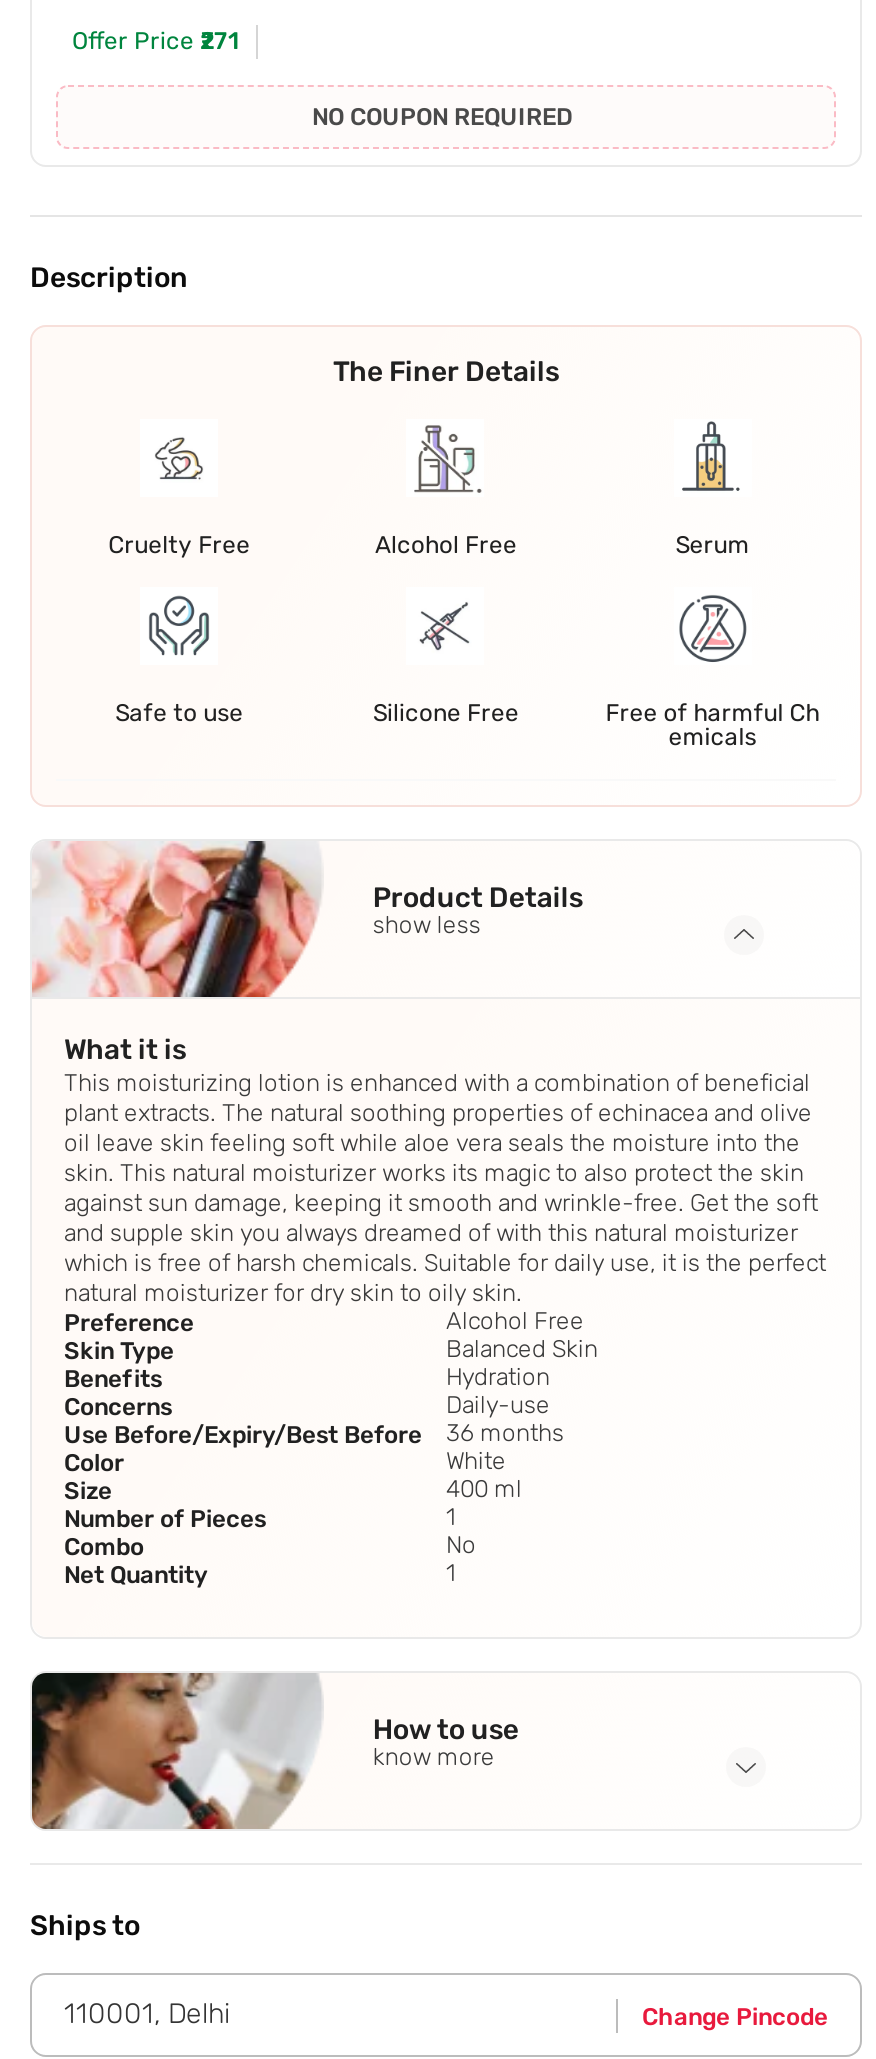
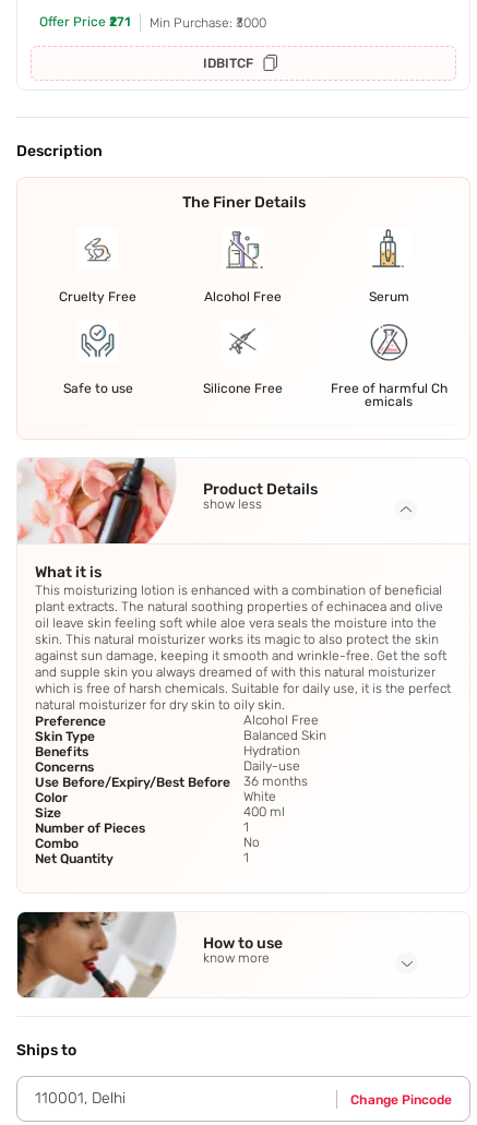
[312,104,572,132] NO COUPON REQUIRED -> [150,15,266,71] Min Purchase: ₹3000 | IDBITCF

